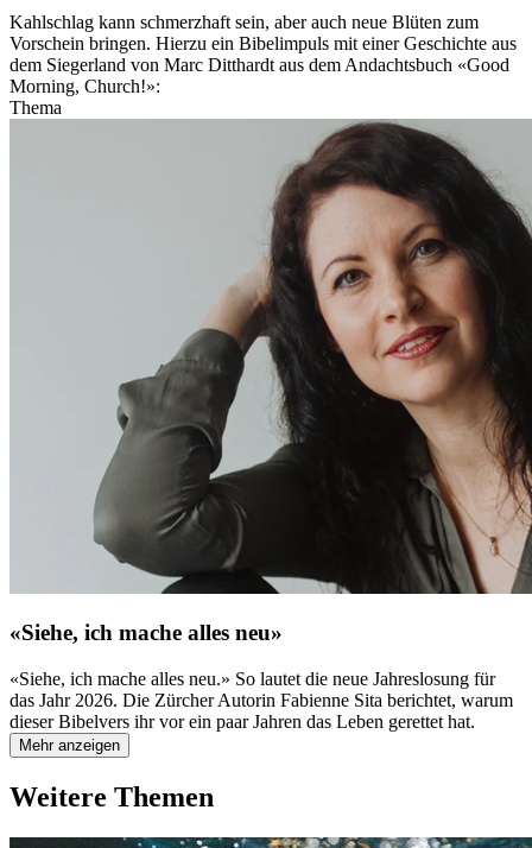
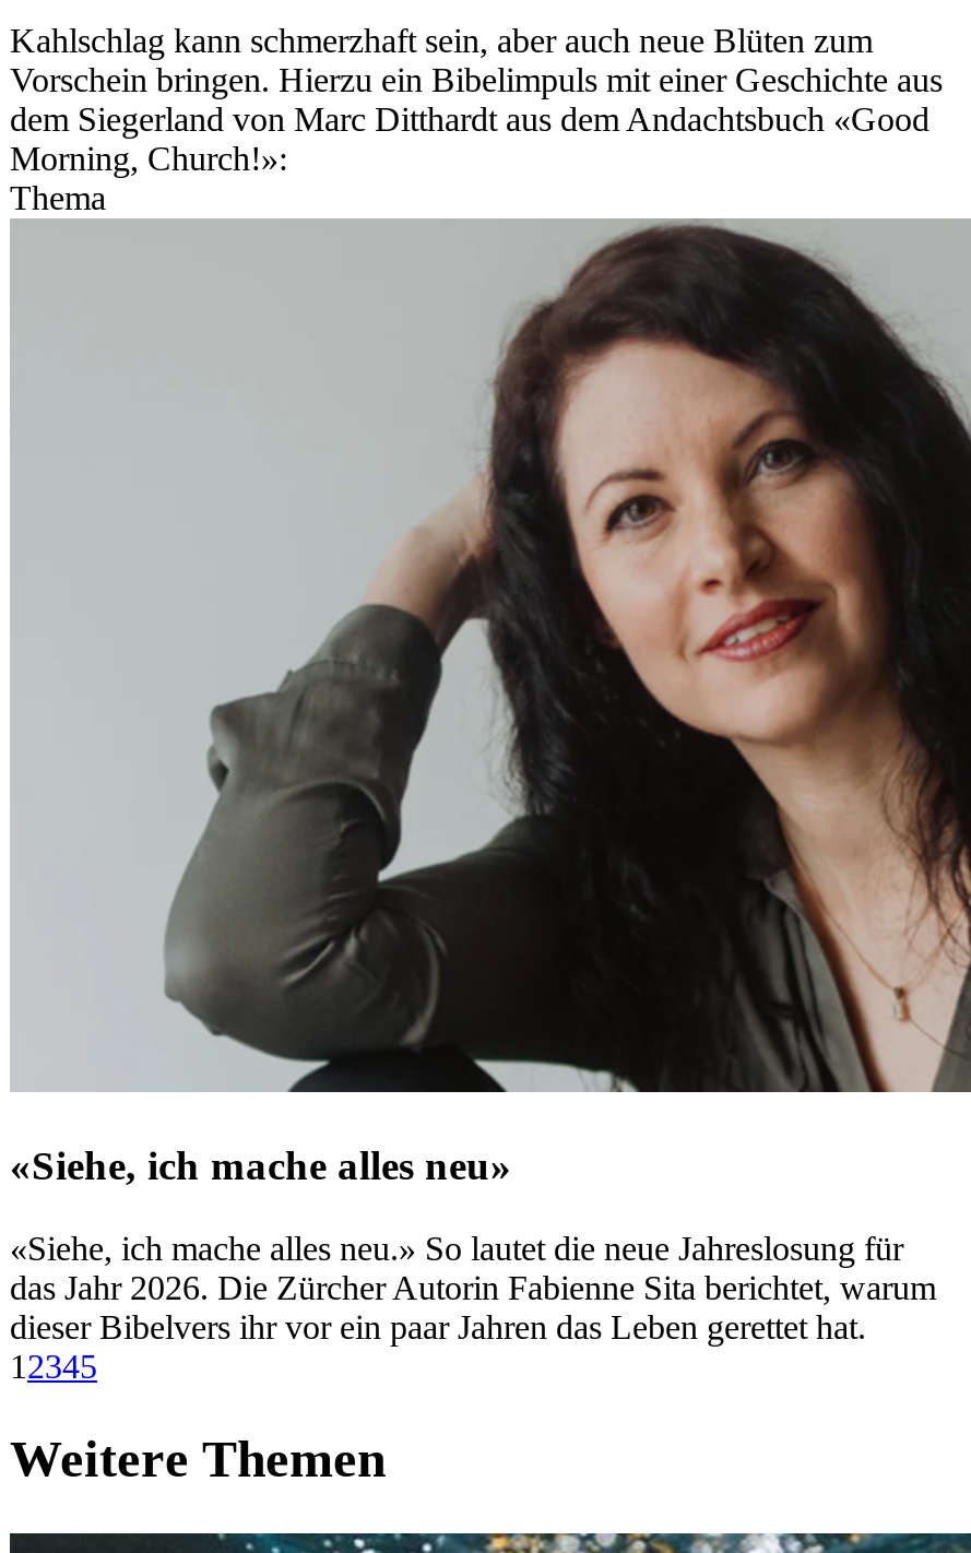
[19,736,120,754] Mehr anzeigen -> [10,1348,97,1385] 1 2345

